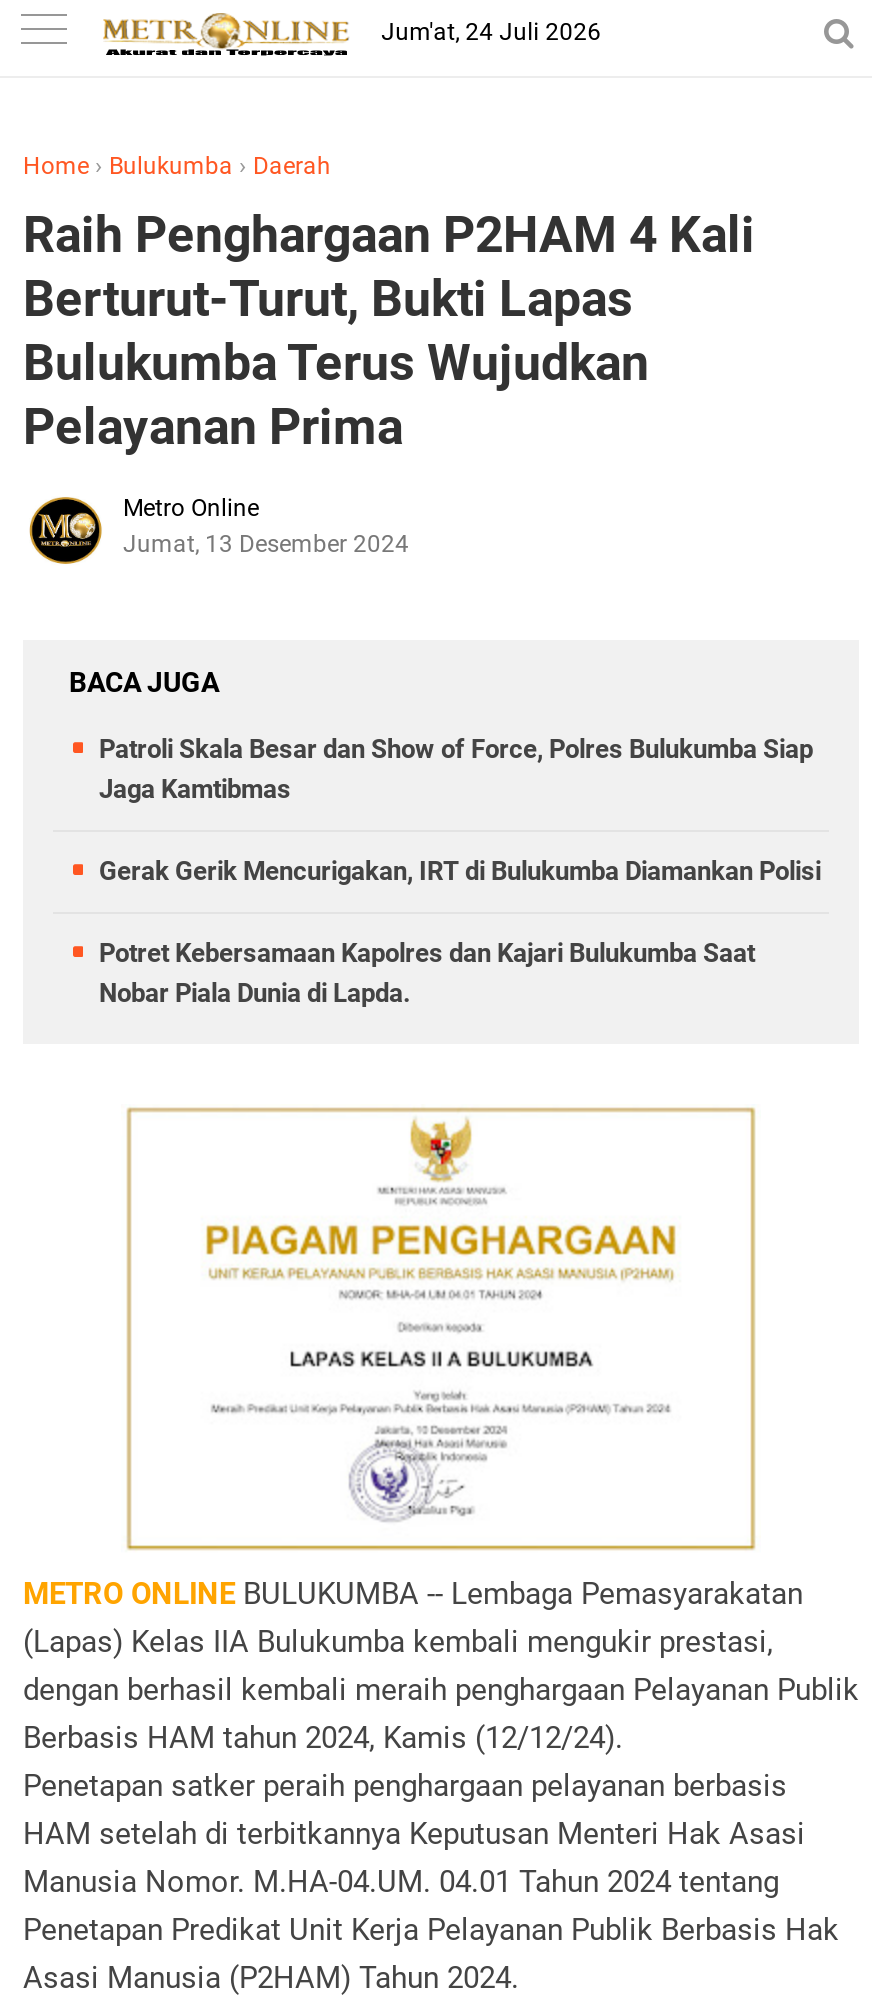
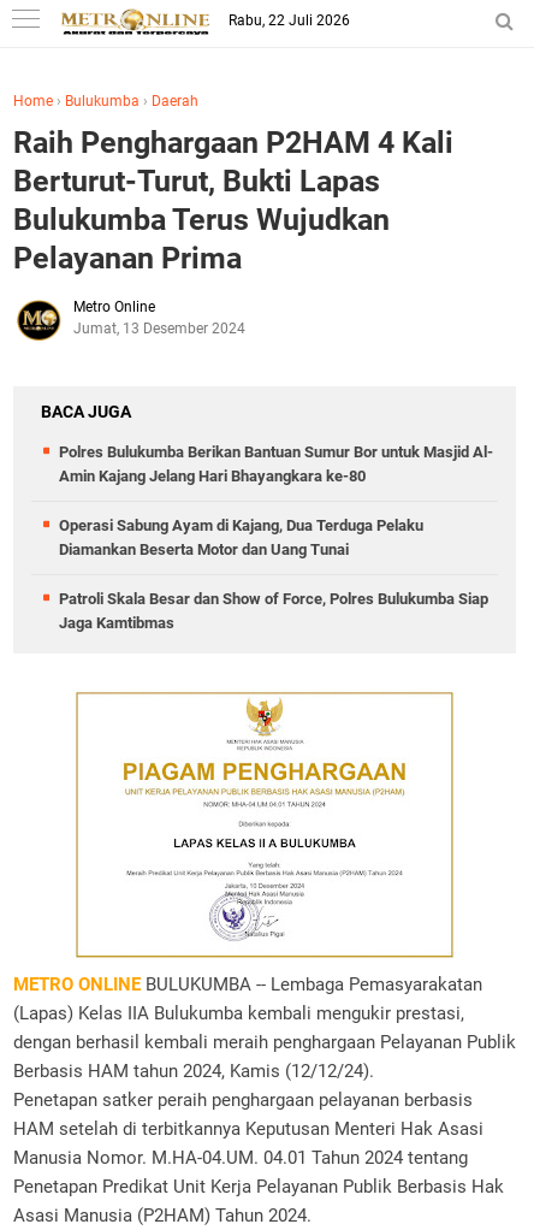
[381,18,601,46] Jum'at, 24 Juli 2026 -> [229,12,350,29] Rabu, 22 Juli 2026
none -> [59,443,493,558] Polres Bulukumba Berikan Bantuan Sumur Bor untuk Masjid Al- | Amin Kajang Jelang Hari Bhayangkara ke-80 | Operasi Sabung Ayam di Kajang, Dua Terduga Pelaku | Diamankan Beserta Motor dan Uang Tunai
moved [99,734,813,804] -> [59,590,488,632]: Patroli Skala Besar dan Show of Force, Polres Bulukumba Siap | Jaga Kamtibmas
[99,856,821,1008] Gerak Gerik Mencurigakan, IRT di Bulukumba Diamankan Polisi | Potret Kebersamaan Kapolres dan Kajari Bulukumba Saat | Nobar Piala Dunia di Lapda. -> none

